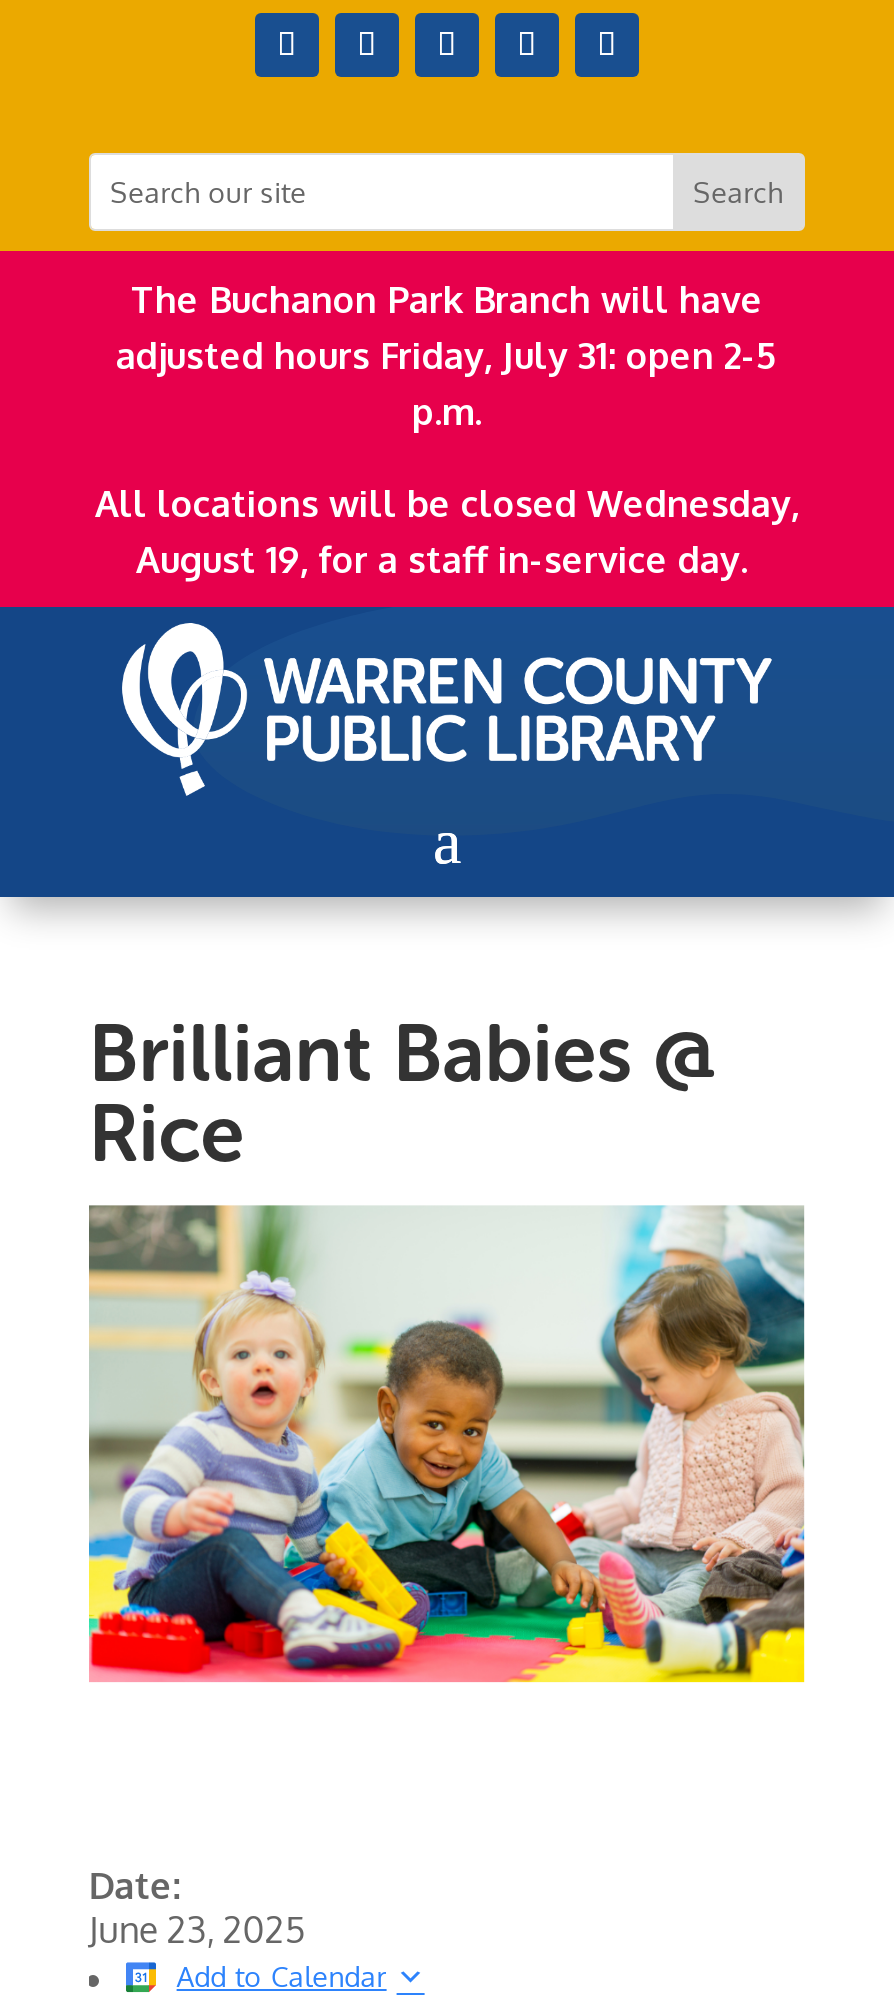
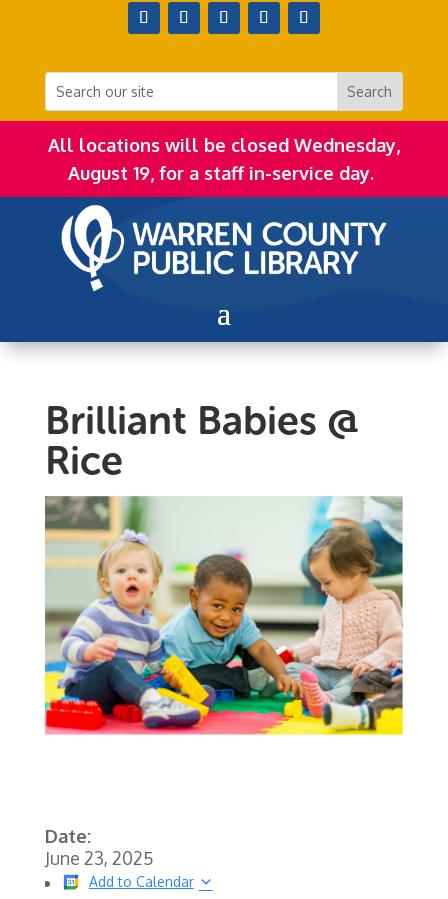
[116,277,778,433] The Buchanon Park Branch will have | adjusted hours Friday, July 31: open 2-5 | p.m. -> none

